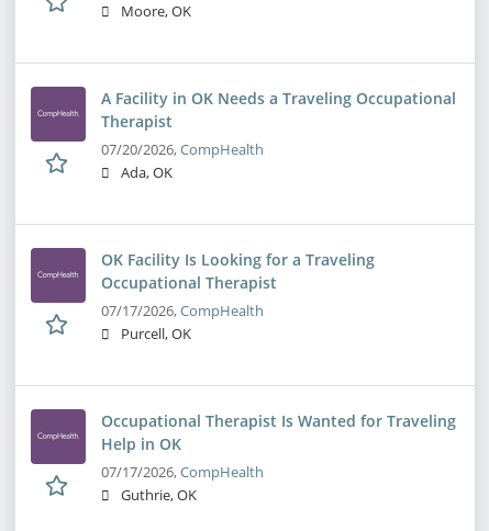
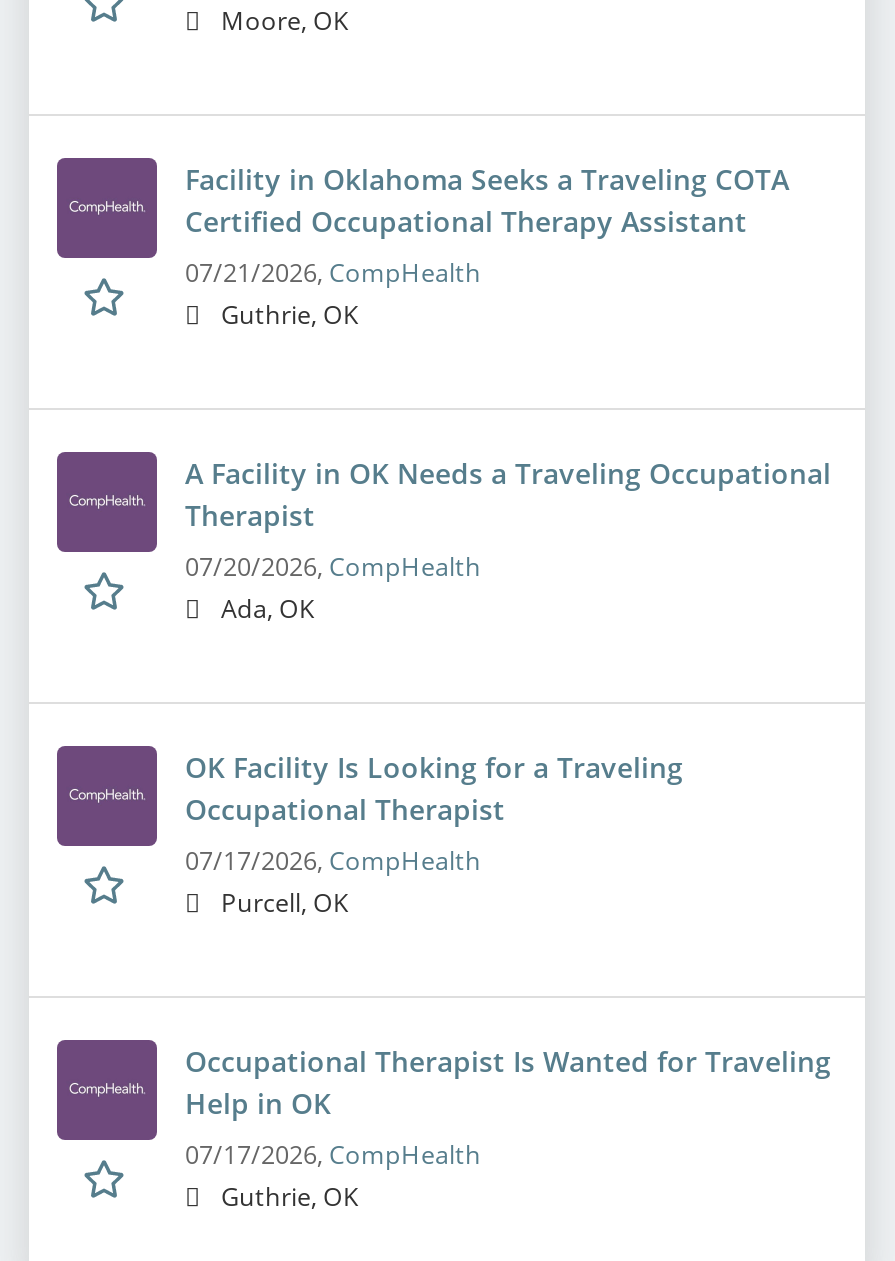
none -> [185,161,789,333] Facility in Oklahoma Seeks a Traveling COTA | Certified Occupational Therapy Assistant | 07/21/2026, CompHealth | Guthrie, OK

